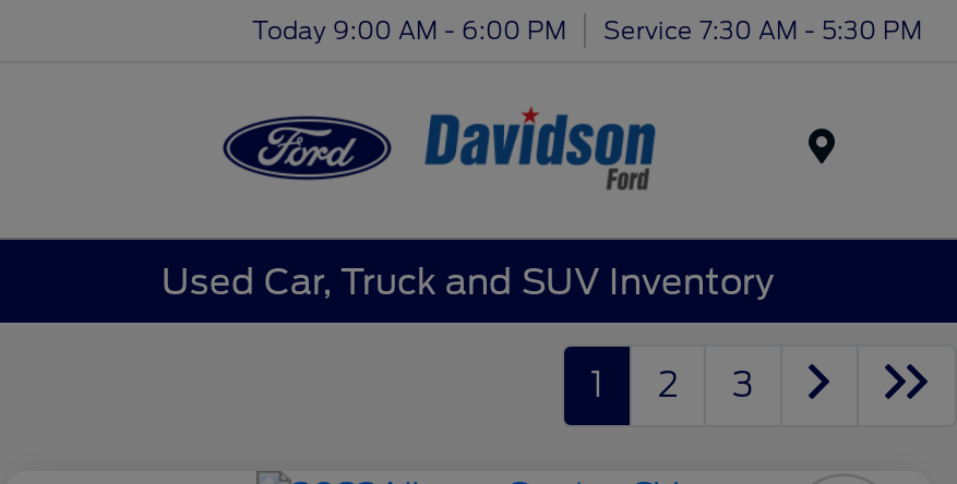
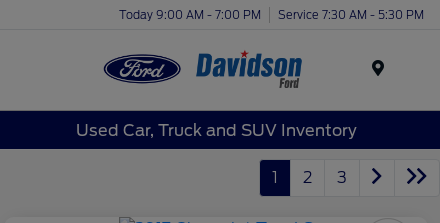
[252,14,922,45] Today 9:00 AM - 6:00 PM Service 7:30 AM - 5:30 PM -> [119,7,424,21] Today 9:00 AM - 7:00 PM Service 7:30 AM - 5:30 PM

